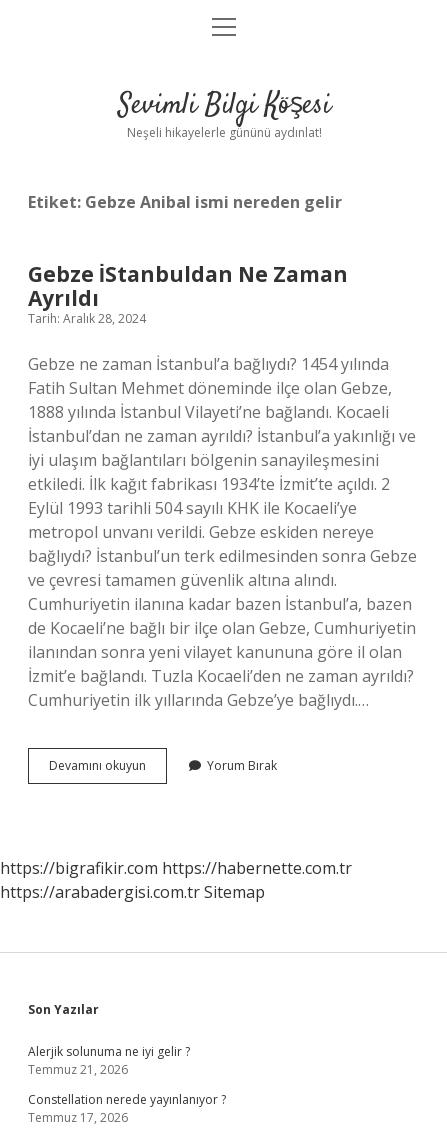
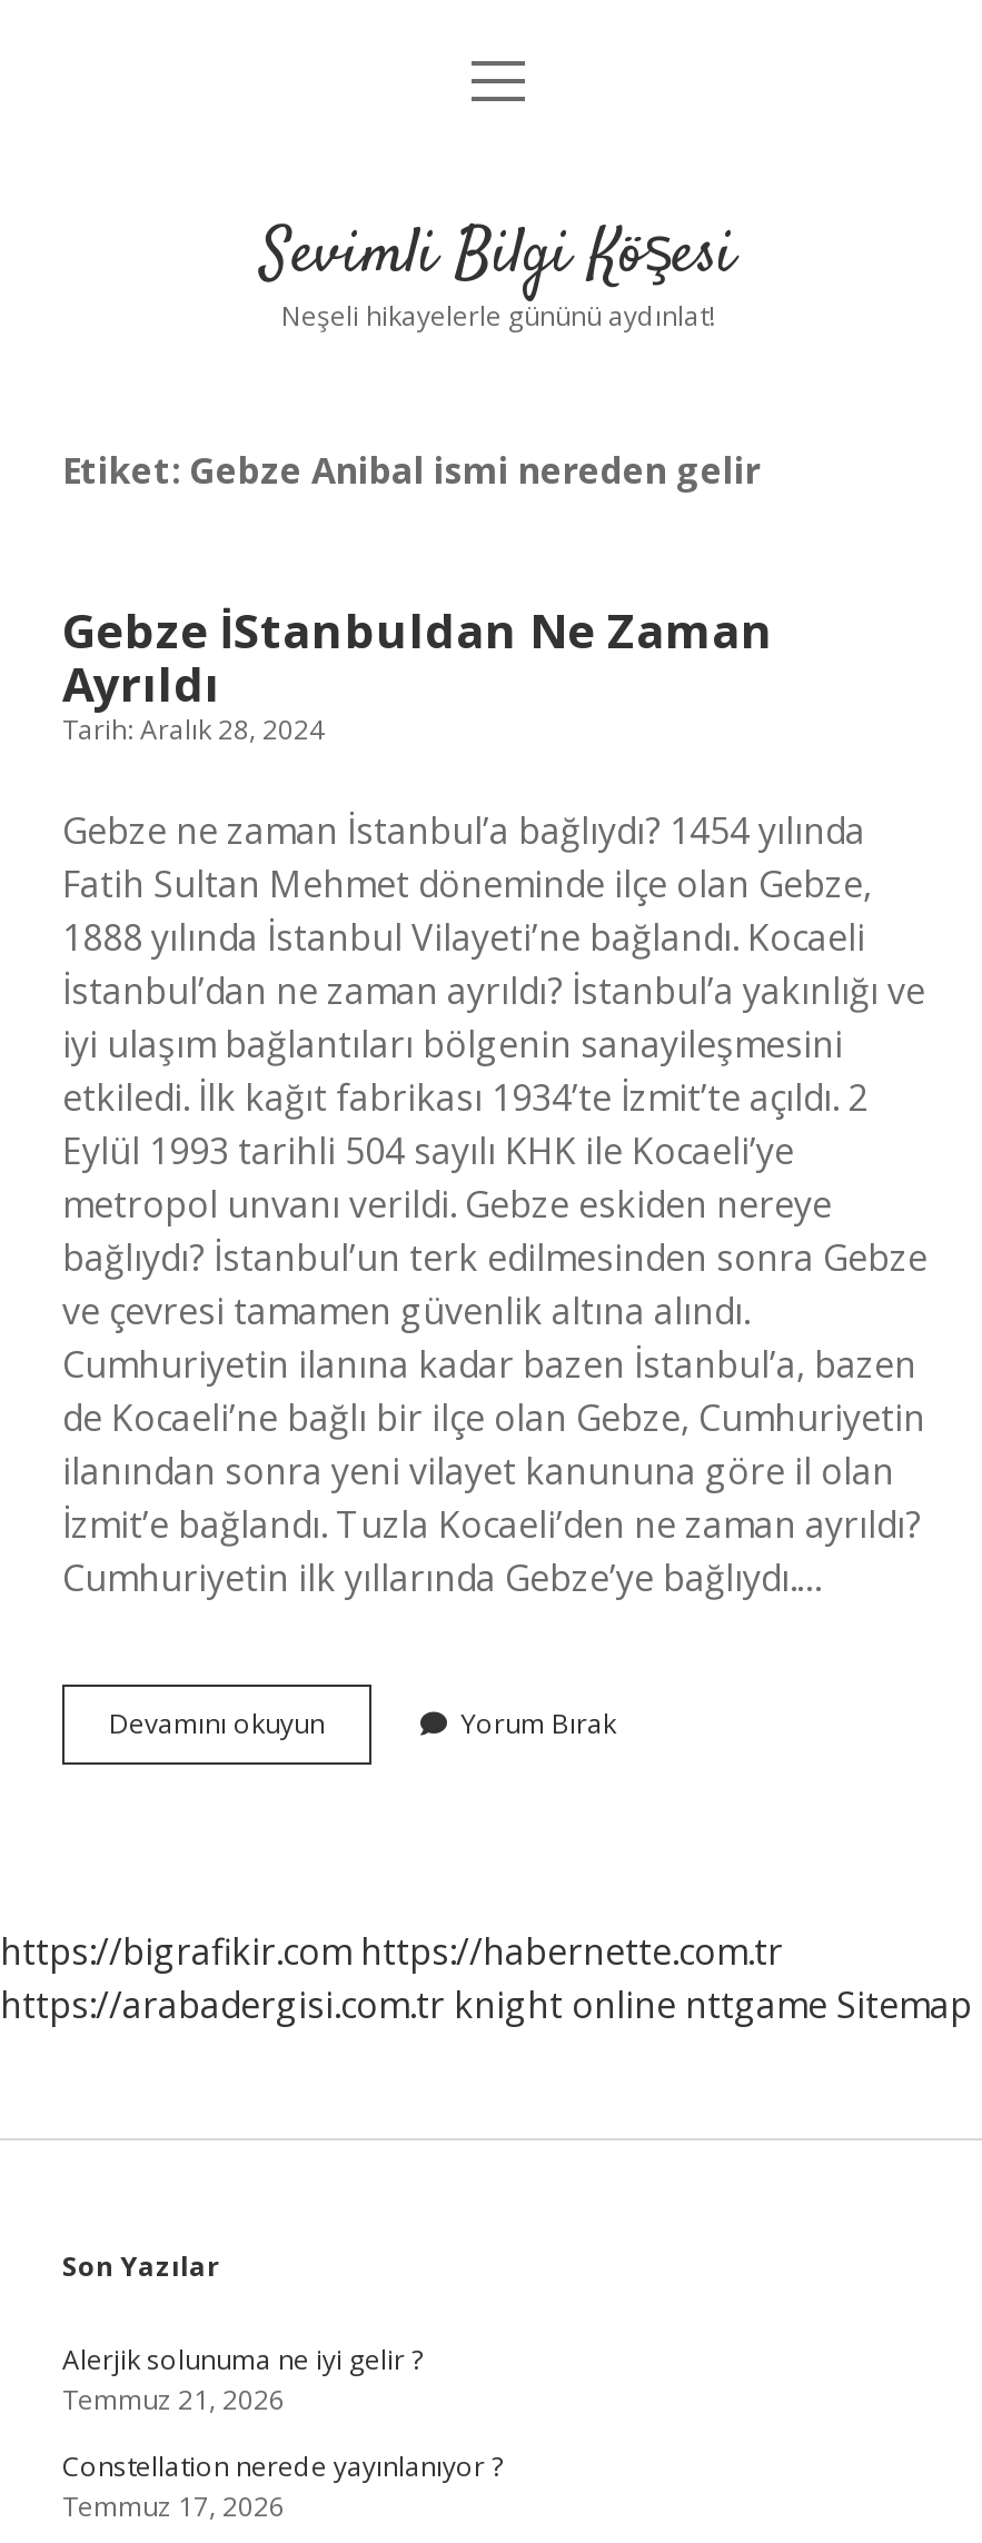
[0,881,265,903] https://arabadergisi.com.tr Sitemap -> [0,1980,972,2029] https://arabadergisi.com.tr knight online nttgame Sitemap

